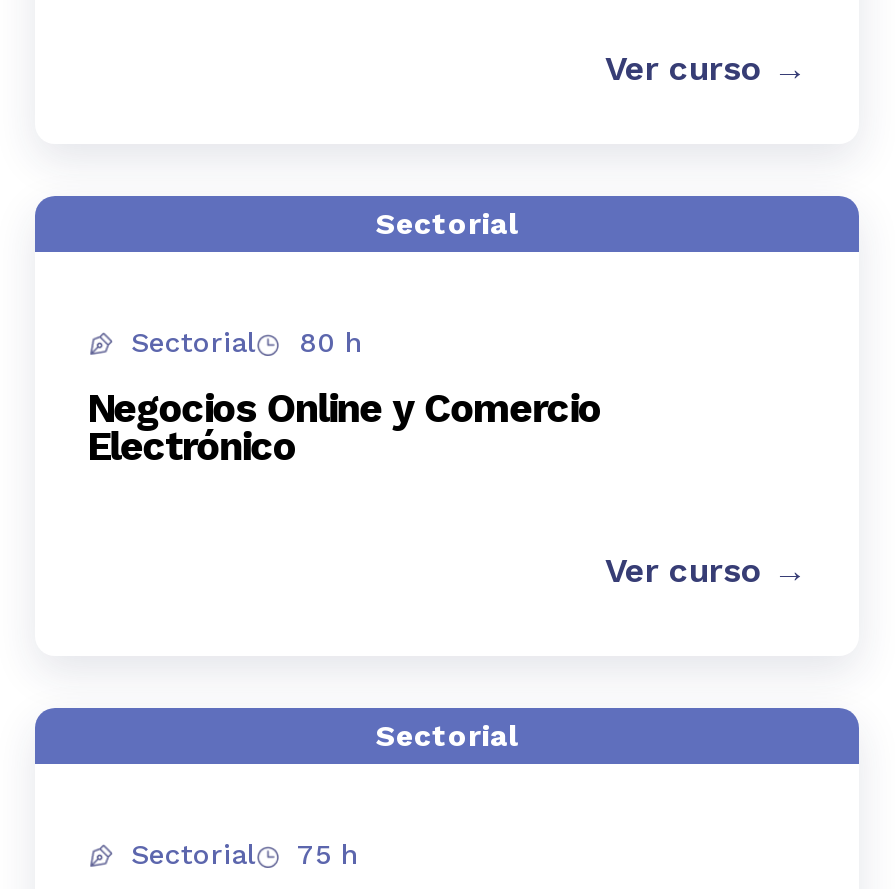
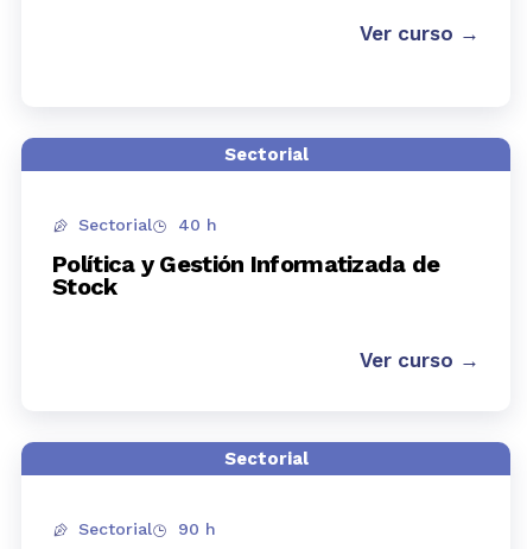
[121,326,363,358] Sectorial 80 h -> [72,215,217,234] Sectorial 40 h
[87,384,601,470] Negocios Online y Comercio | Electrónico -> [52,250,440,301] Política y Gestión Informatizada de | Stock
[121,838,359,870] Sectorial 75 h -> [72,519,216,538] Sectorial 90 h

